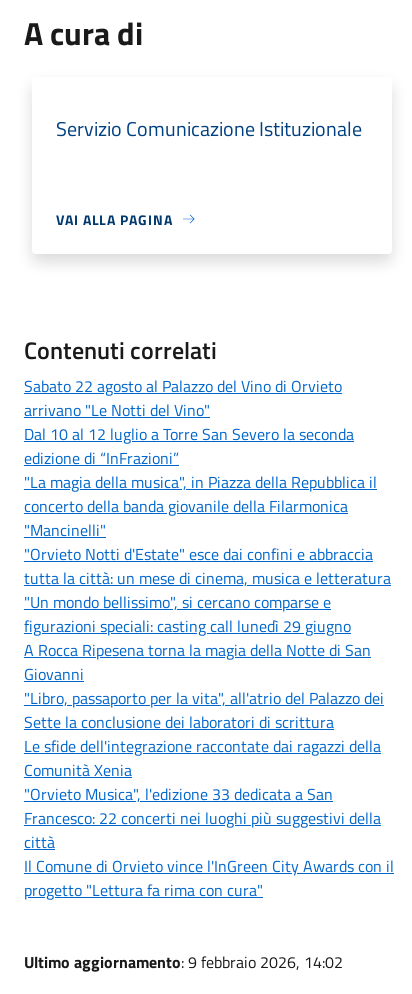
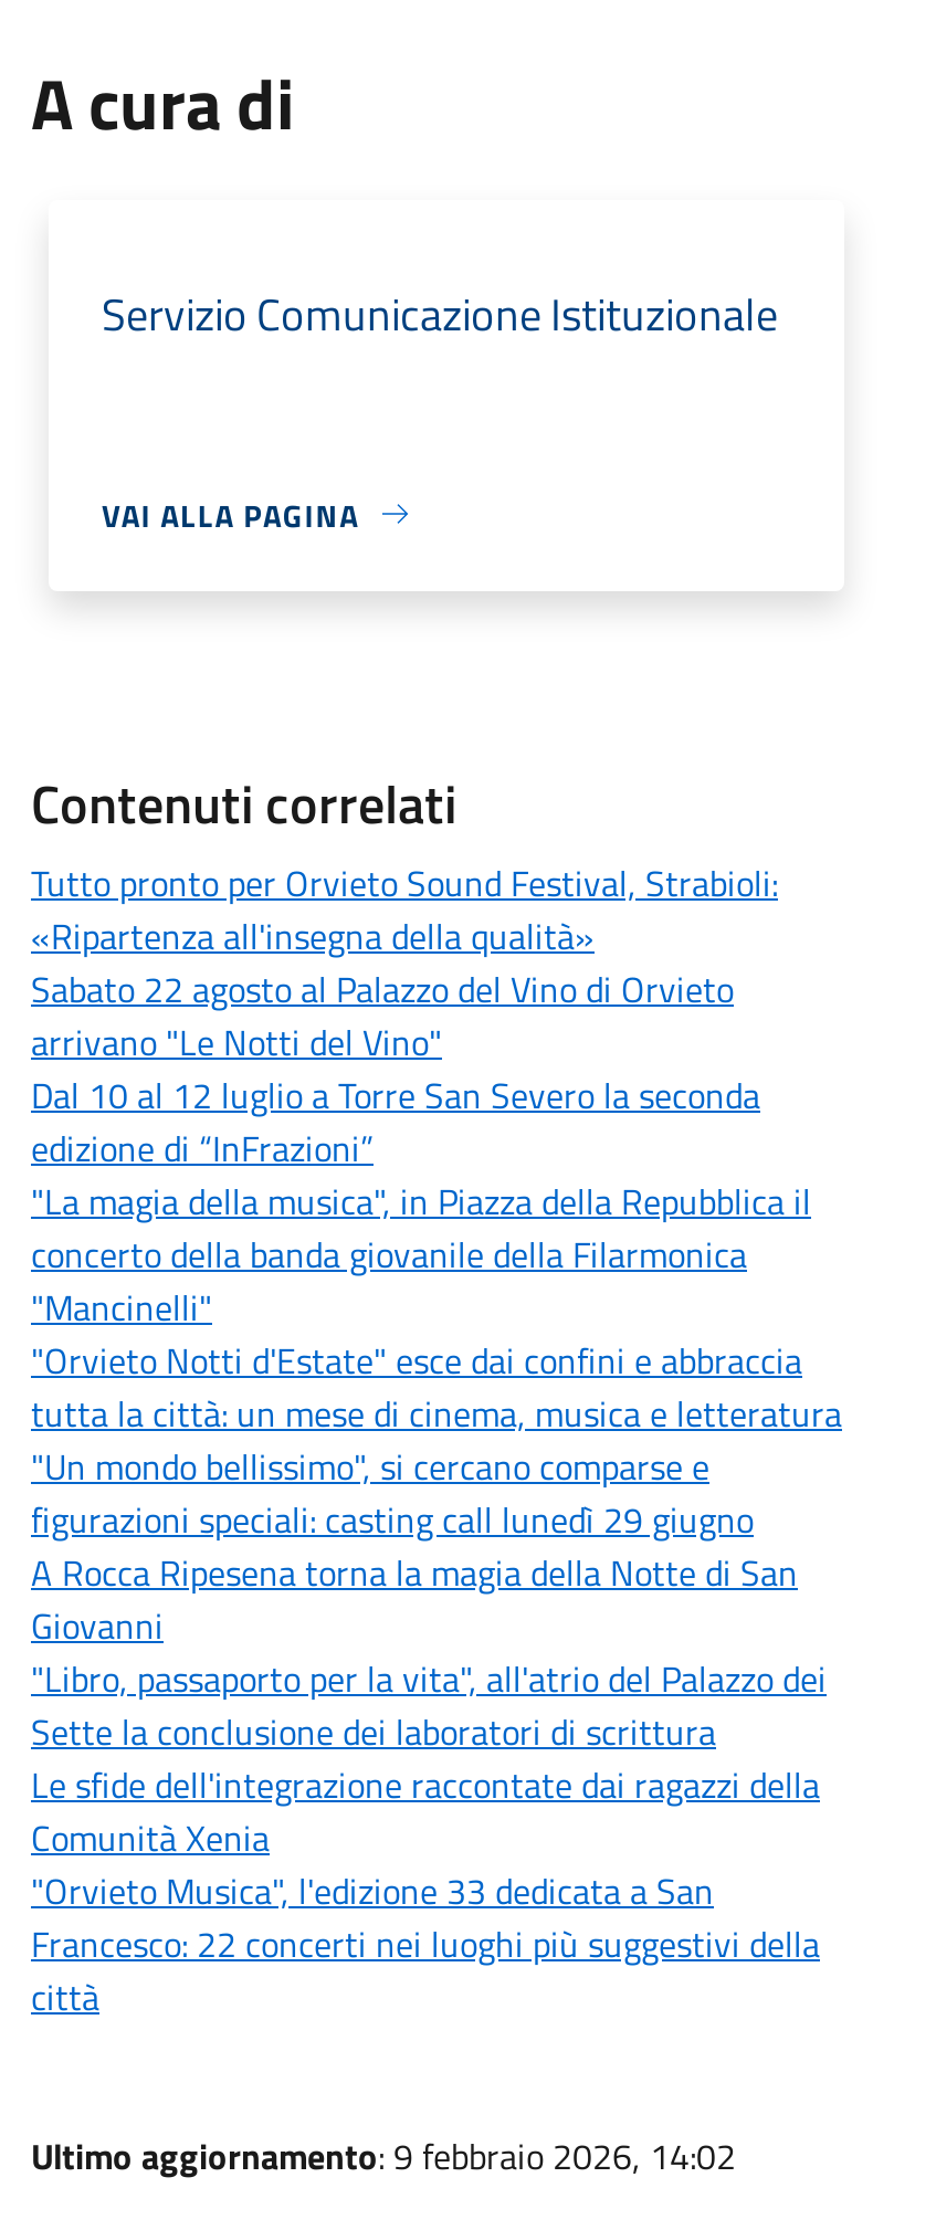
none -> [31,856,778,962] Tutto pronto per Orvieto Sound Festival, Strabioli: | «Ripartenza all'insegna della qualità»
moved [24,374,391,854] -> [31,962,842,2023]: Sabato 22 agosto al Palazzo del Vino di Orvieto | arrivano "Le Notti del Vino" | Dal 10 al 12 luglio a Torre San Severo la seconda | ... | Francesco: 22 concerti nei luoghi più suggestivi della | città
[24,854,394,902] Il Comune di Orvieto vince l'InGreen City Awards con il | progetto "Lettura fa rima con cura" -> none

